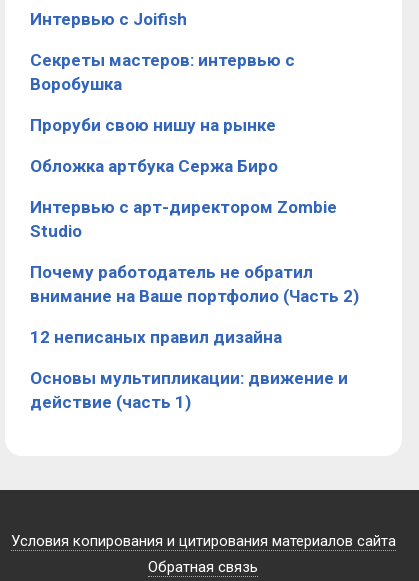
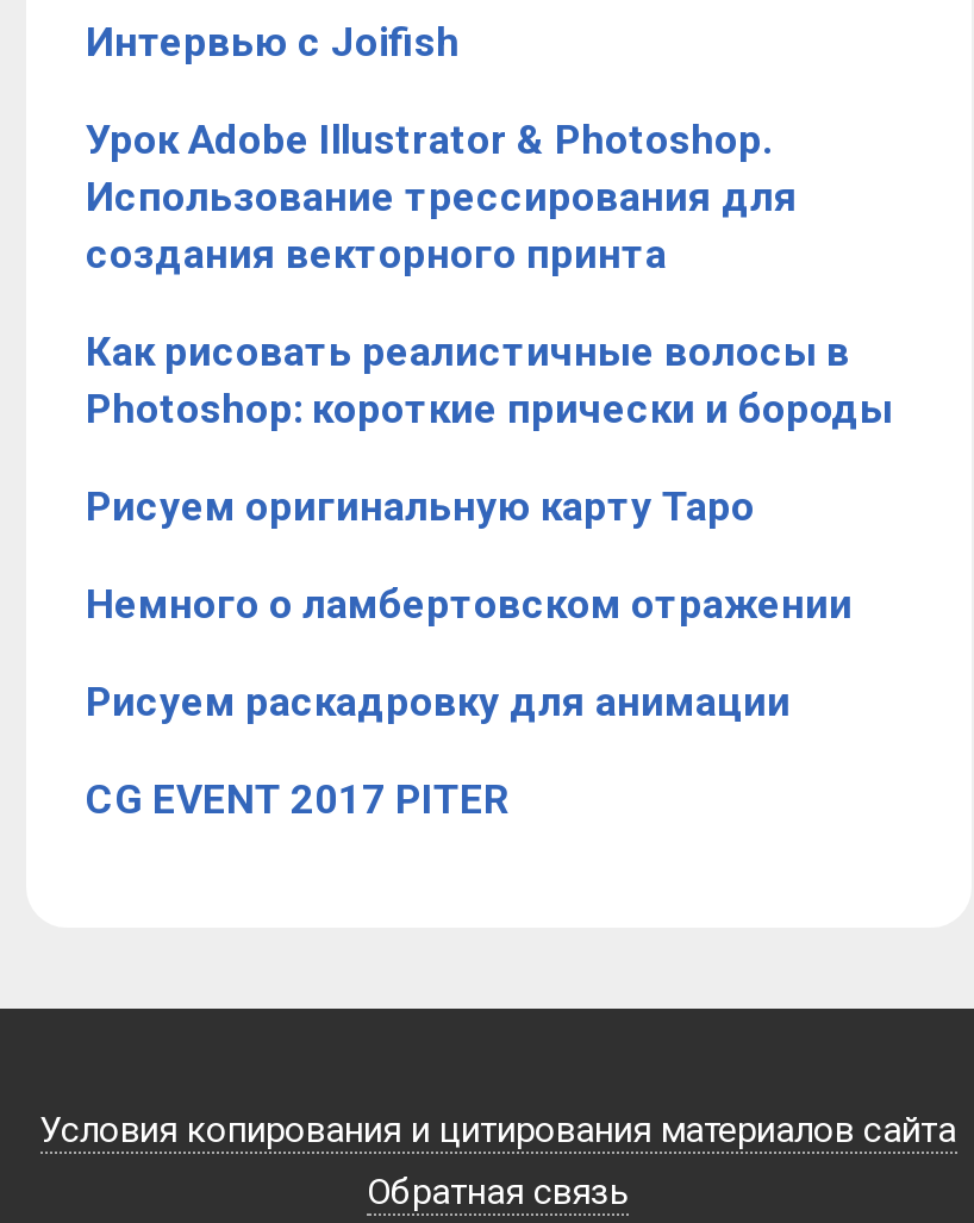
[30,50,359,412] Секреты мастеров: интервью с | Воробушка | Проруби свою нишу на рынке | Обложка артбука Сержа Биро | Интервью с арт-директором Zombie | Studio | Почему работодатель не обратил | внимание на Ваше портфолио (Часть 2) | 12 неписаных правил дизайна | Основы мультипликации: движение и | действие (часть 1) -> [86,115,893,823] Урок Adobe Illustrator & Photoshop. | Использование трессирования для | создания векторного принта | Как рисовать реалистичные волосы в | Photoshop: короткие прически и бороды | Рисуем оригинальную карту Таро | Немного о ламбертовском отражении | Рисуем раскадровку для анимации | CG EVENT 2017 PITER

